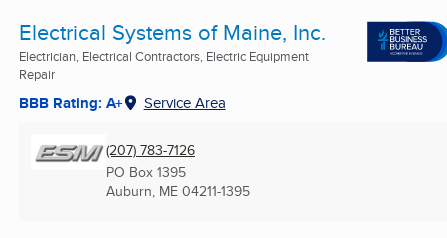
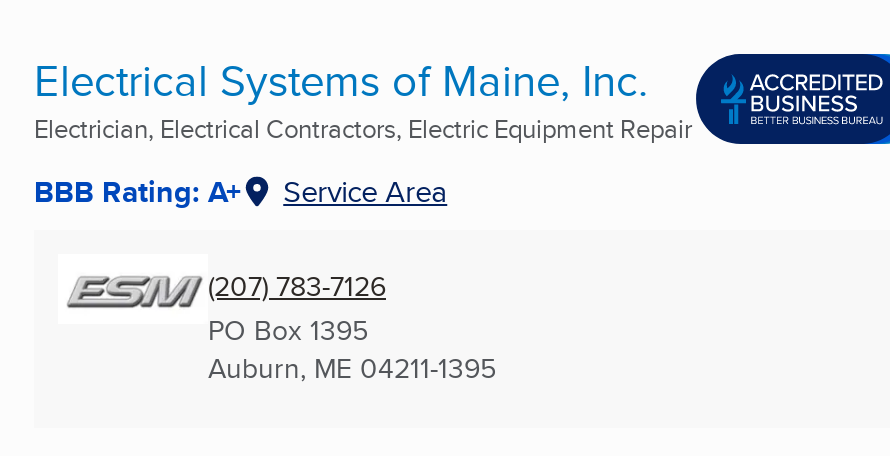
[352,19,444,64] [image] -> [694,52,884,146] [image]

